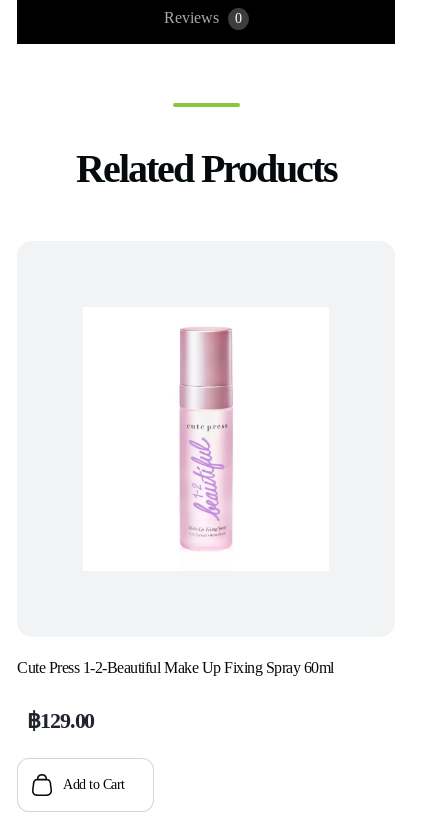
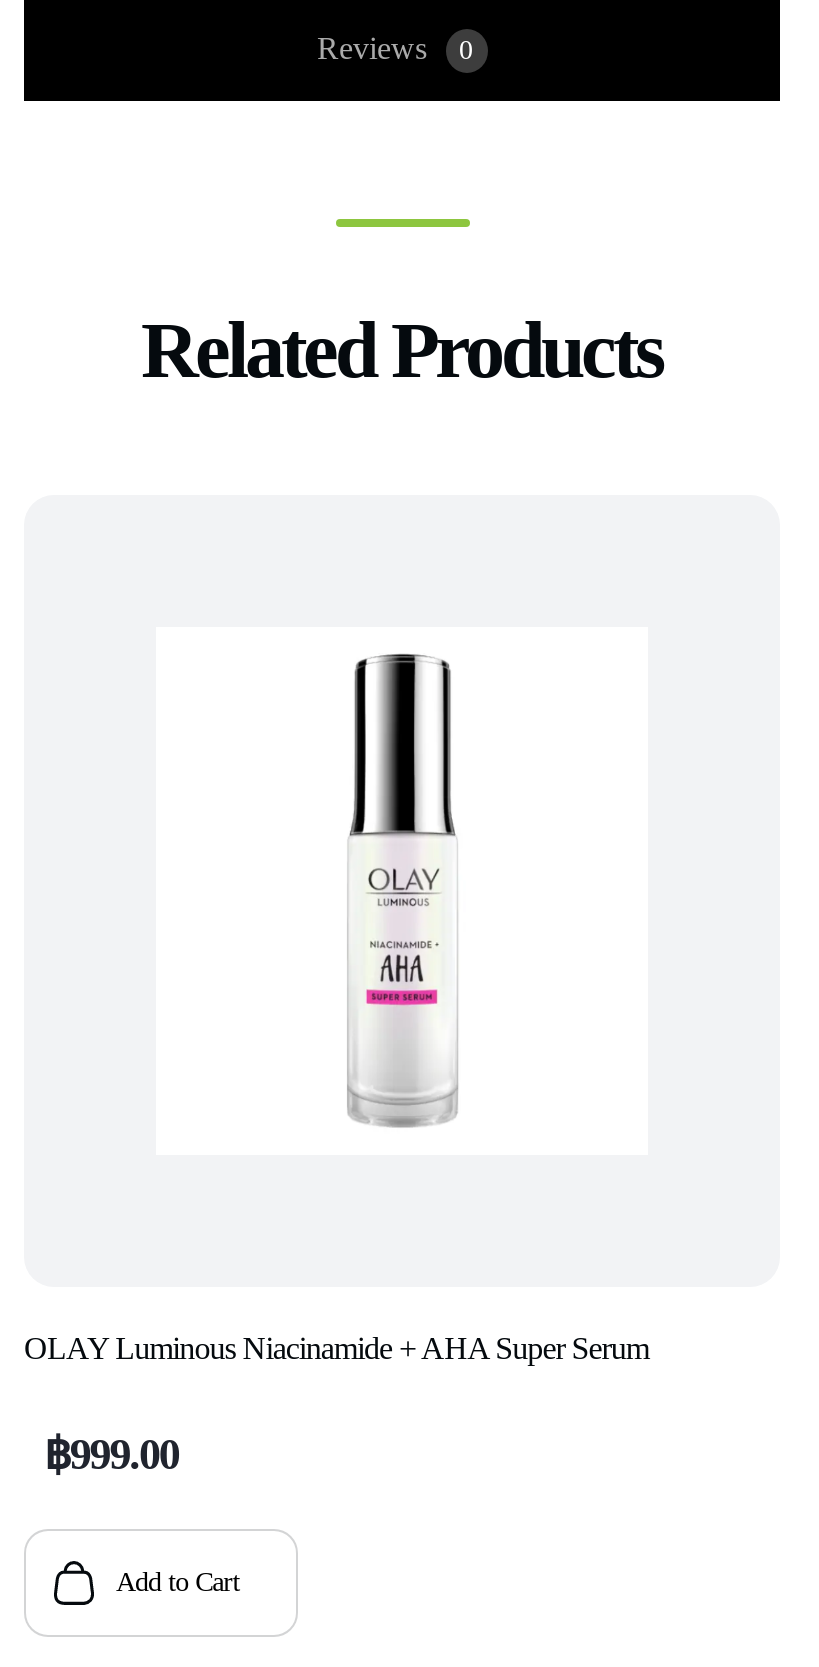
[179,320,233,557] [image] -> [348,651,458,1129] [image]
[17,659,334,676] Cute Press 1-2-Beautiful Make Up Fixing Spray 60ml -> [24,1331,649,1365] OLAY Luminous Niacinamide + AHA Super Serum
[27,708,94,733] ฿129.00 -> [44,1429,179,1479] ฿999.00

